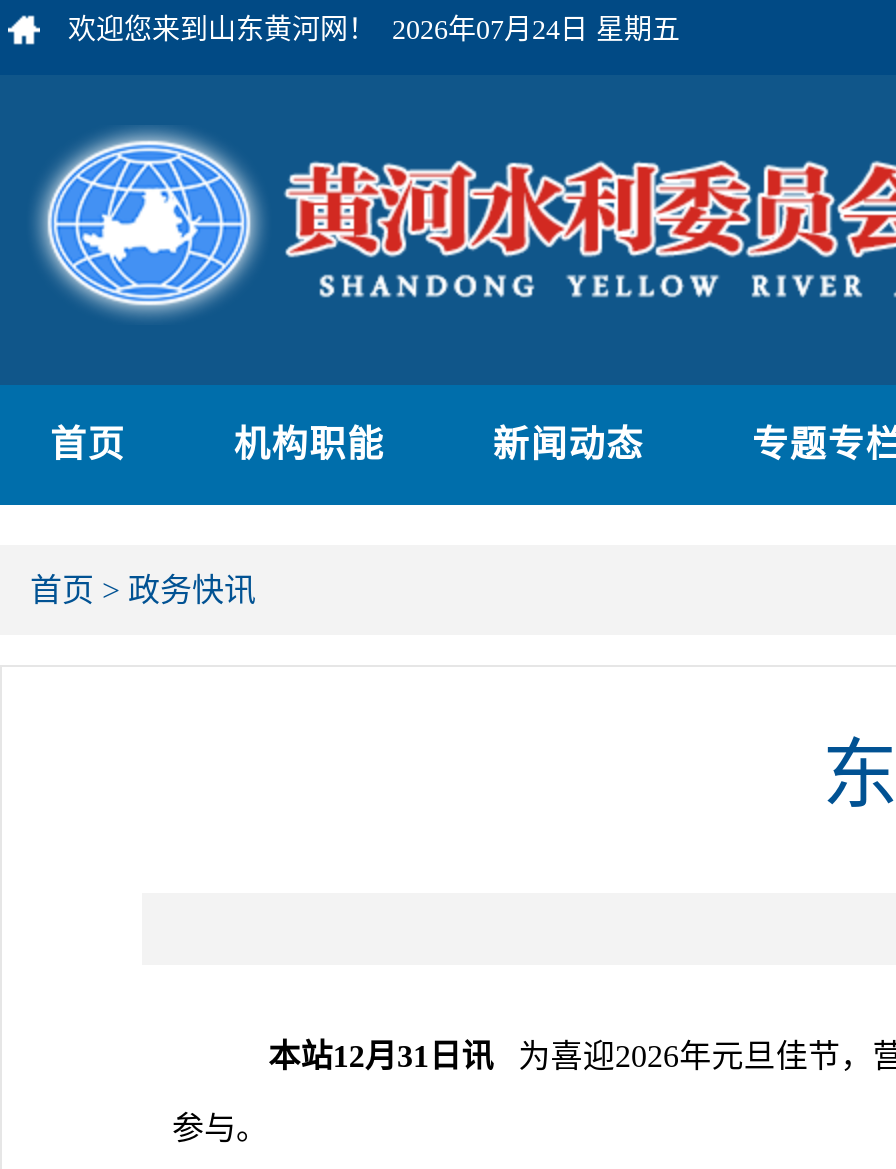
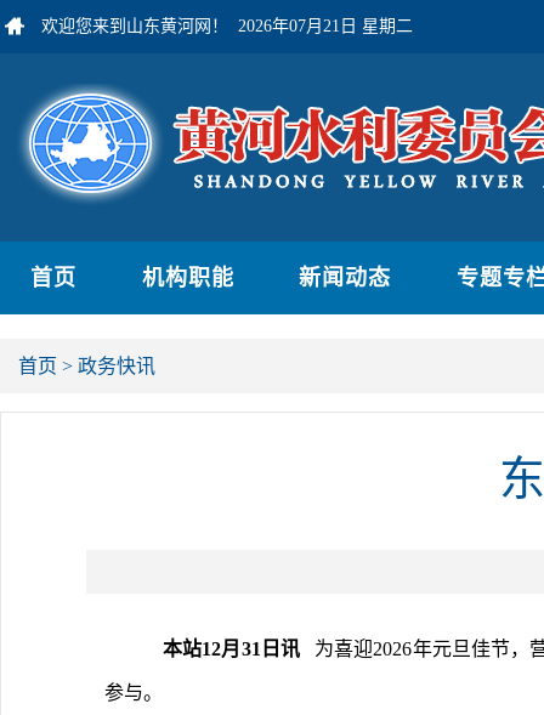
[68,15,680,45] 欢迎您来到山东黄河网！ 2026年07月24日 星期五 -> [41,17,413,35] 欢迎您来到山东黄河网！ 2026年07月21日 星期二

